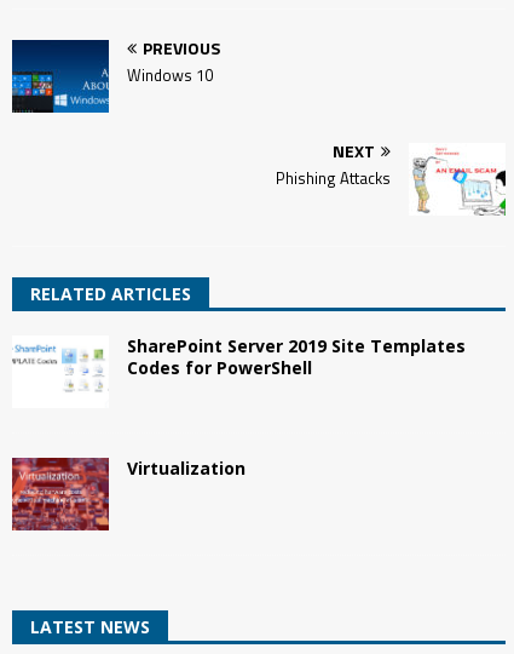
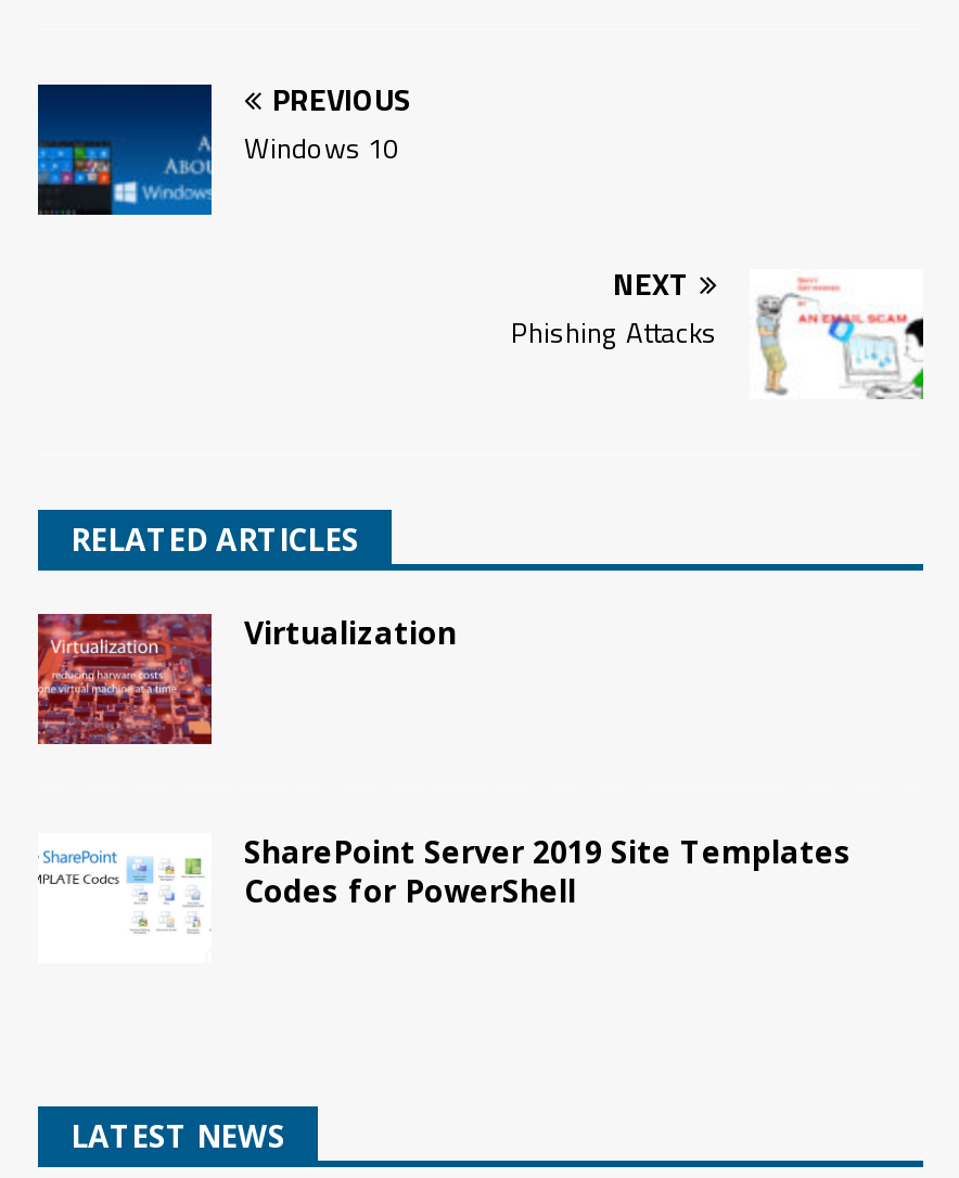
moved [15,334,466,392] -> [42,831,852,935]: [image] | SharePoint Server 2019 Site Templates | Codes for PowerShell
moved [11,457,246,532] -> [36,612,457,746]: [image] | Virtualization

